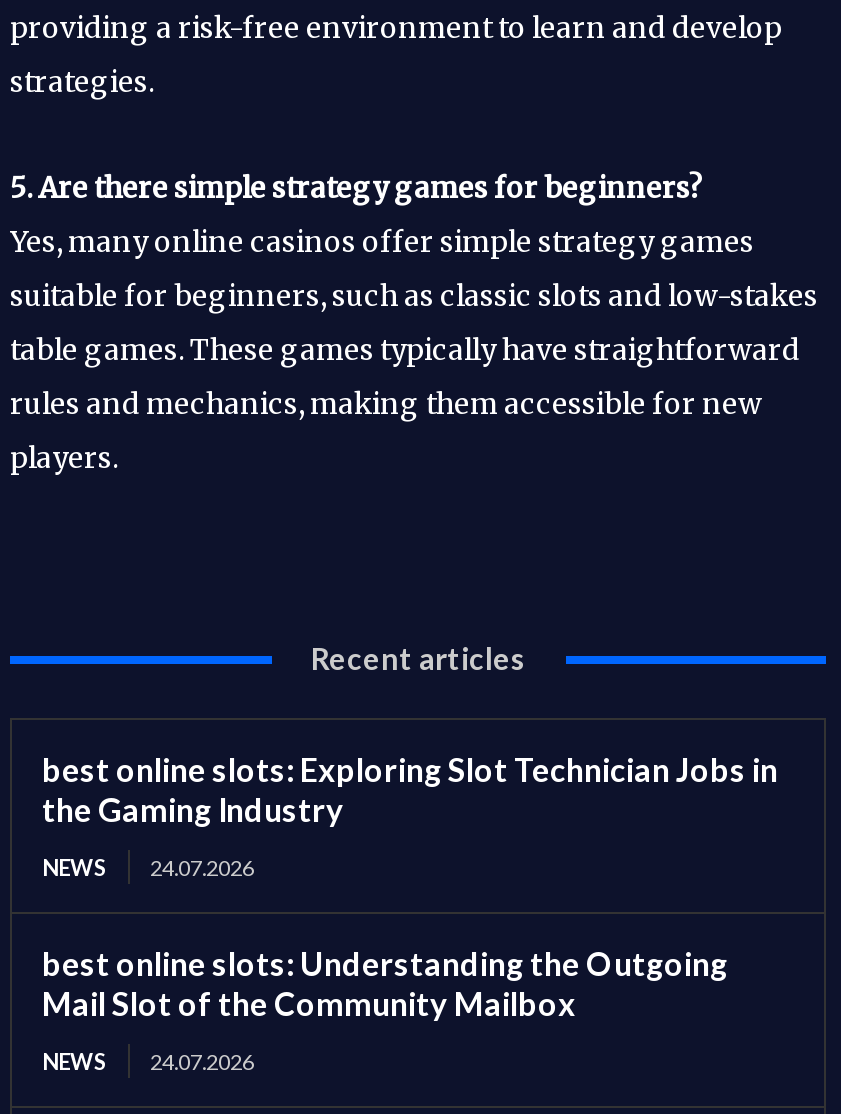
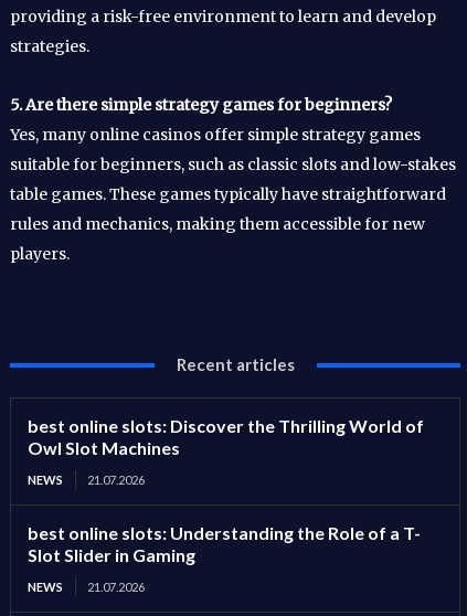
[42,750,778,828] best online slots: Exploring Slot Technician Jobs in | the Gaming Industry -> [28,415,424,458] best online slots: Discover the Thrilling World of | Owl Slot Machines
[42,854,254,880] NEWS 24.07.2026 -> [28,472,145,487] NEWS 21.07.2026
[42,944,728,1022] best online slots: Understanding the Outgoing | Mail Slot of the Community Mailbox -> [28,522,421,565] best online slots: Understanding the Role of a T- | Slot Slider in Gaming
[42,1048,254,1074] NEWS 24.07.2026 -> [28,580,145,594] NEWS 21.07.2026

